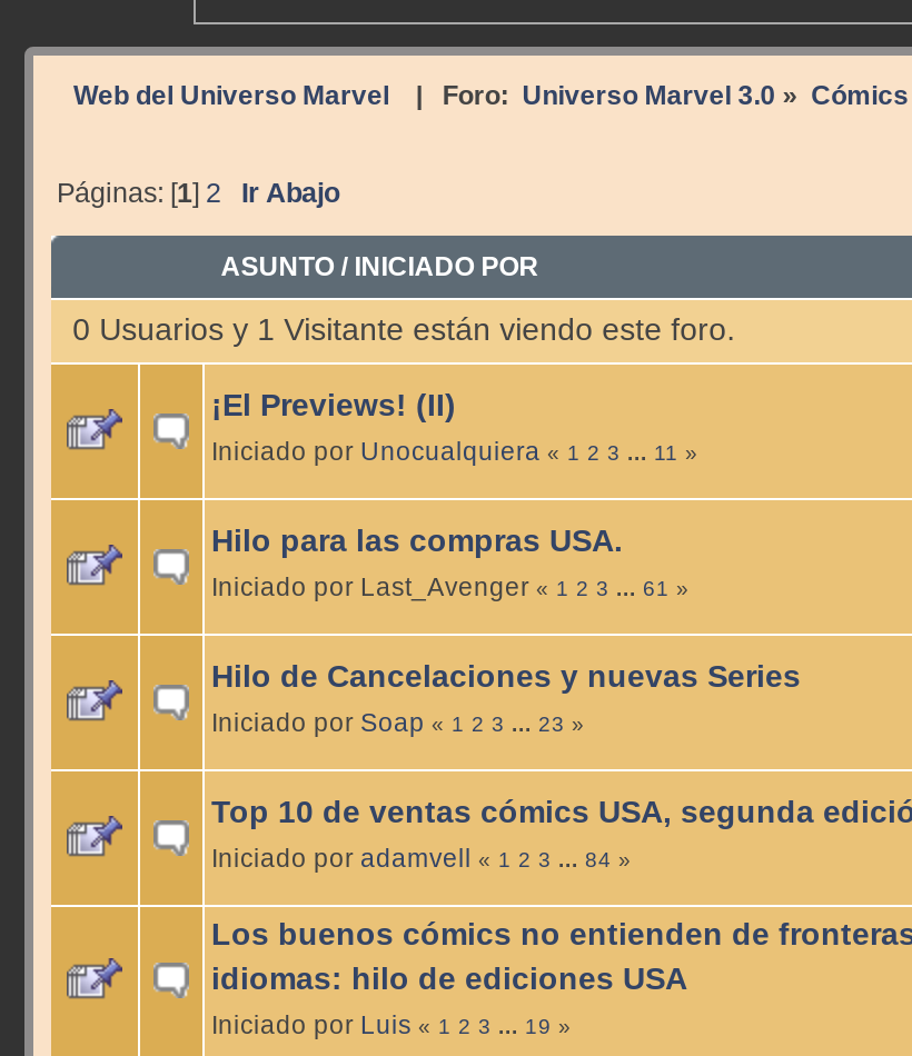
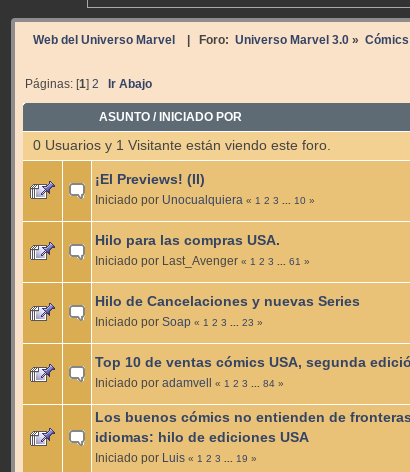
[211,435,698,464] Iniciado por Unocualquiera «1 2 3 ... 11» -> [95,193,315,206] Iniciado por Unocualquiera «1 2 3 ... 10»

